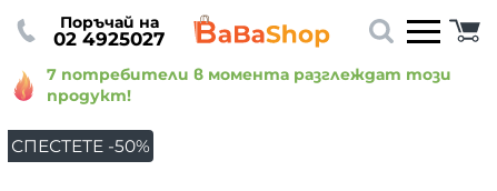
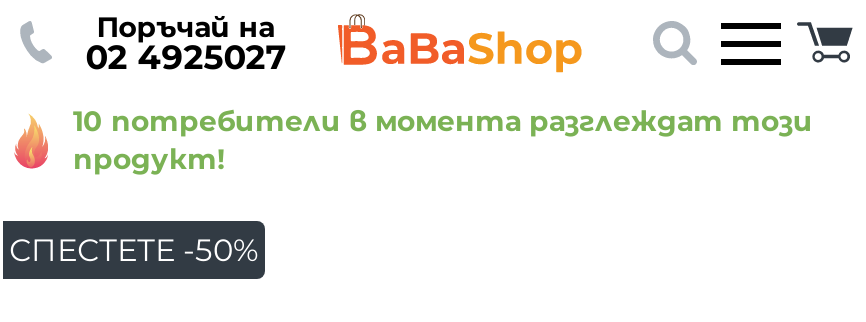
[47,64,451,84] 7 потребители в момента разглеждат този -> [73,103,813,139] 10 потребители в момента разглеждат този

